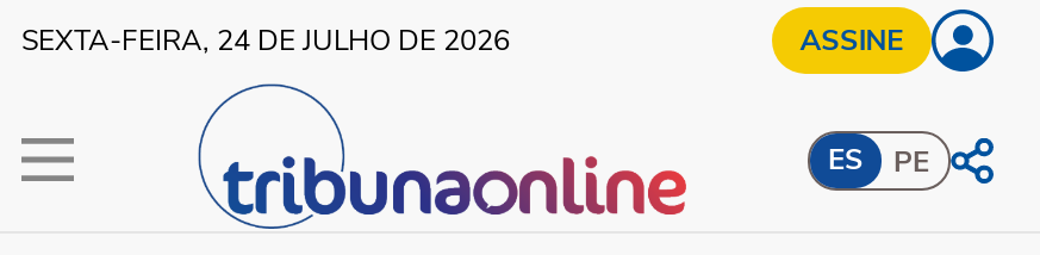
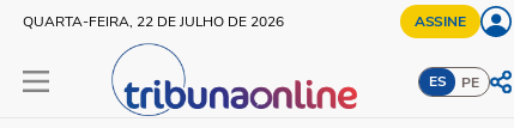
[21,21,510,60] SEXTA-FEIRA, 24 DE JULHO DE 2026 -> [23,12,284,31] QUARTA-FEIRA, 22 DE JULHO DE 2026

